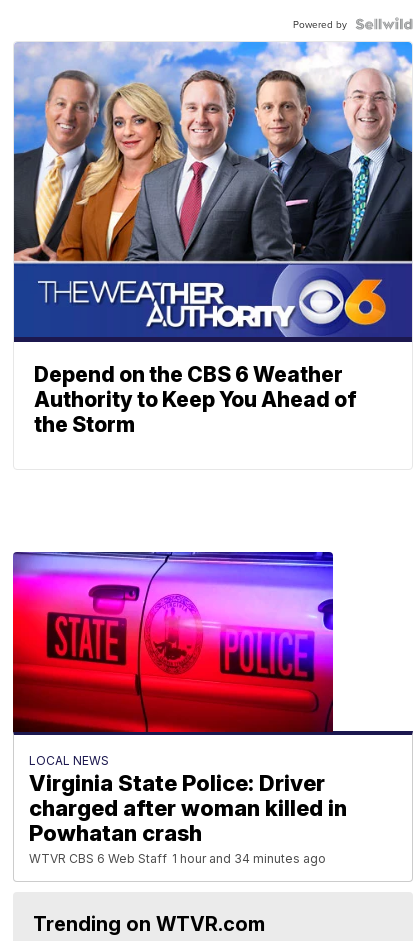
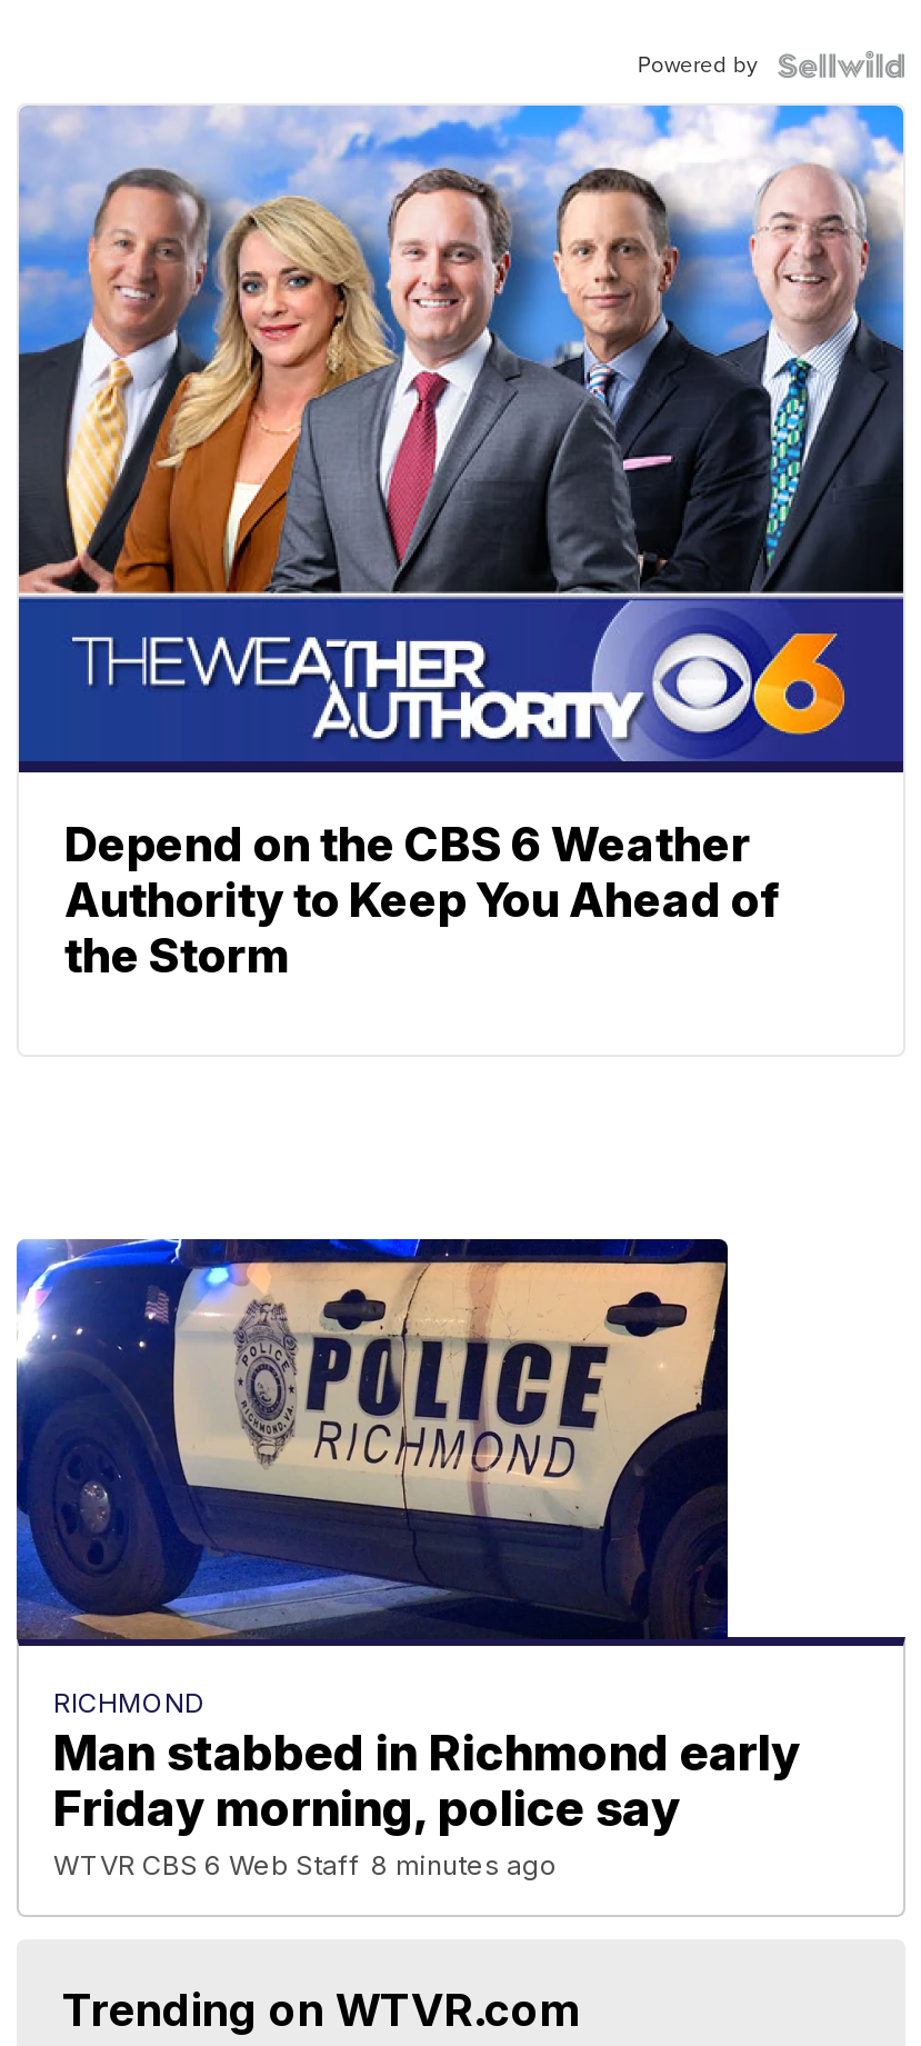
[12,551,347,866] [image] | LOCAL NEWS | Virginia State Police: Driver | charged after woman killed in | Powhatan crash | WTVR CBS 6 Web Staff 1 hour and 34 minutes ago -> [14,1237,800,1881] [image] | RICHMOND | Man stabbed in Richmond early | Friday morning, police say | WTVR CBS 6 Web Staff 8 minutes ago

